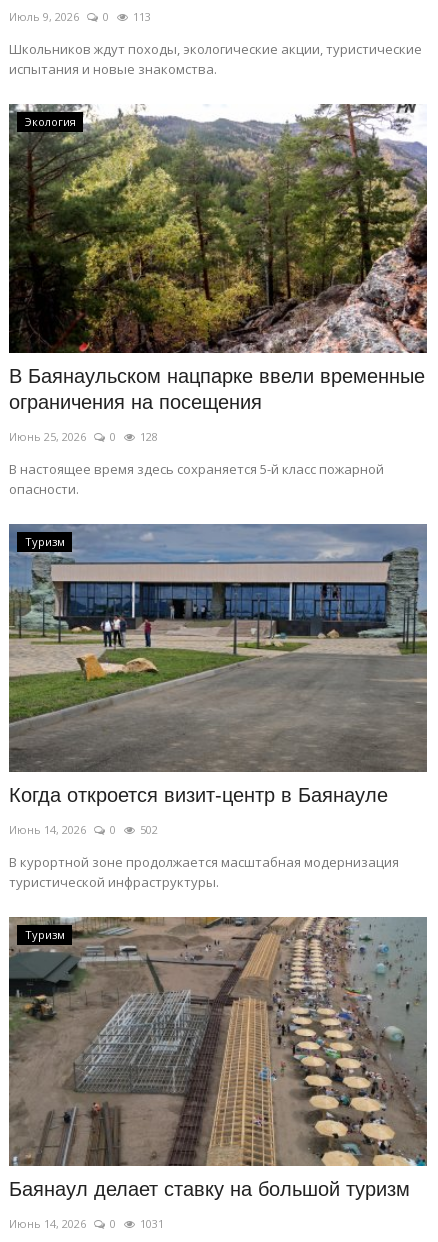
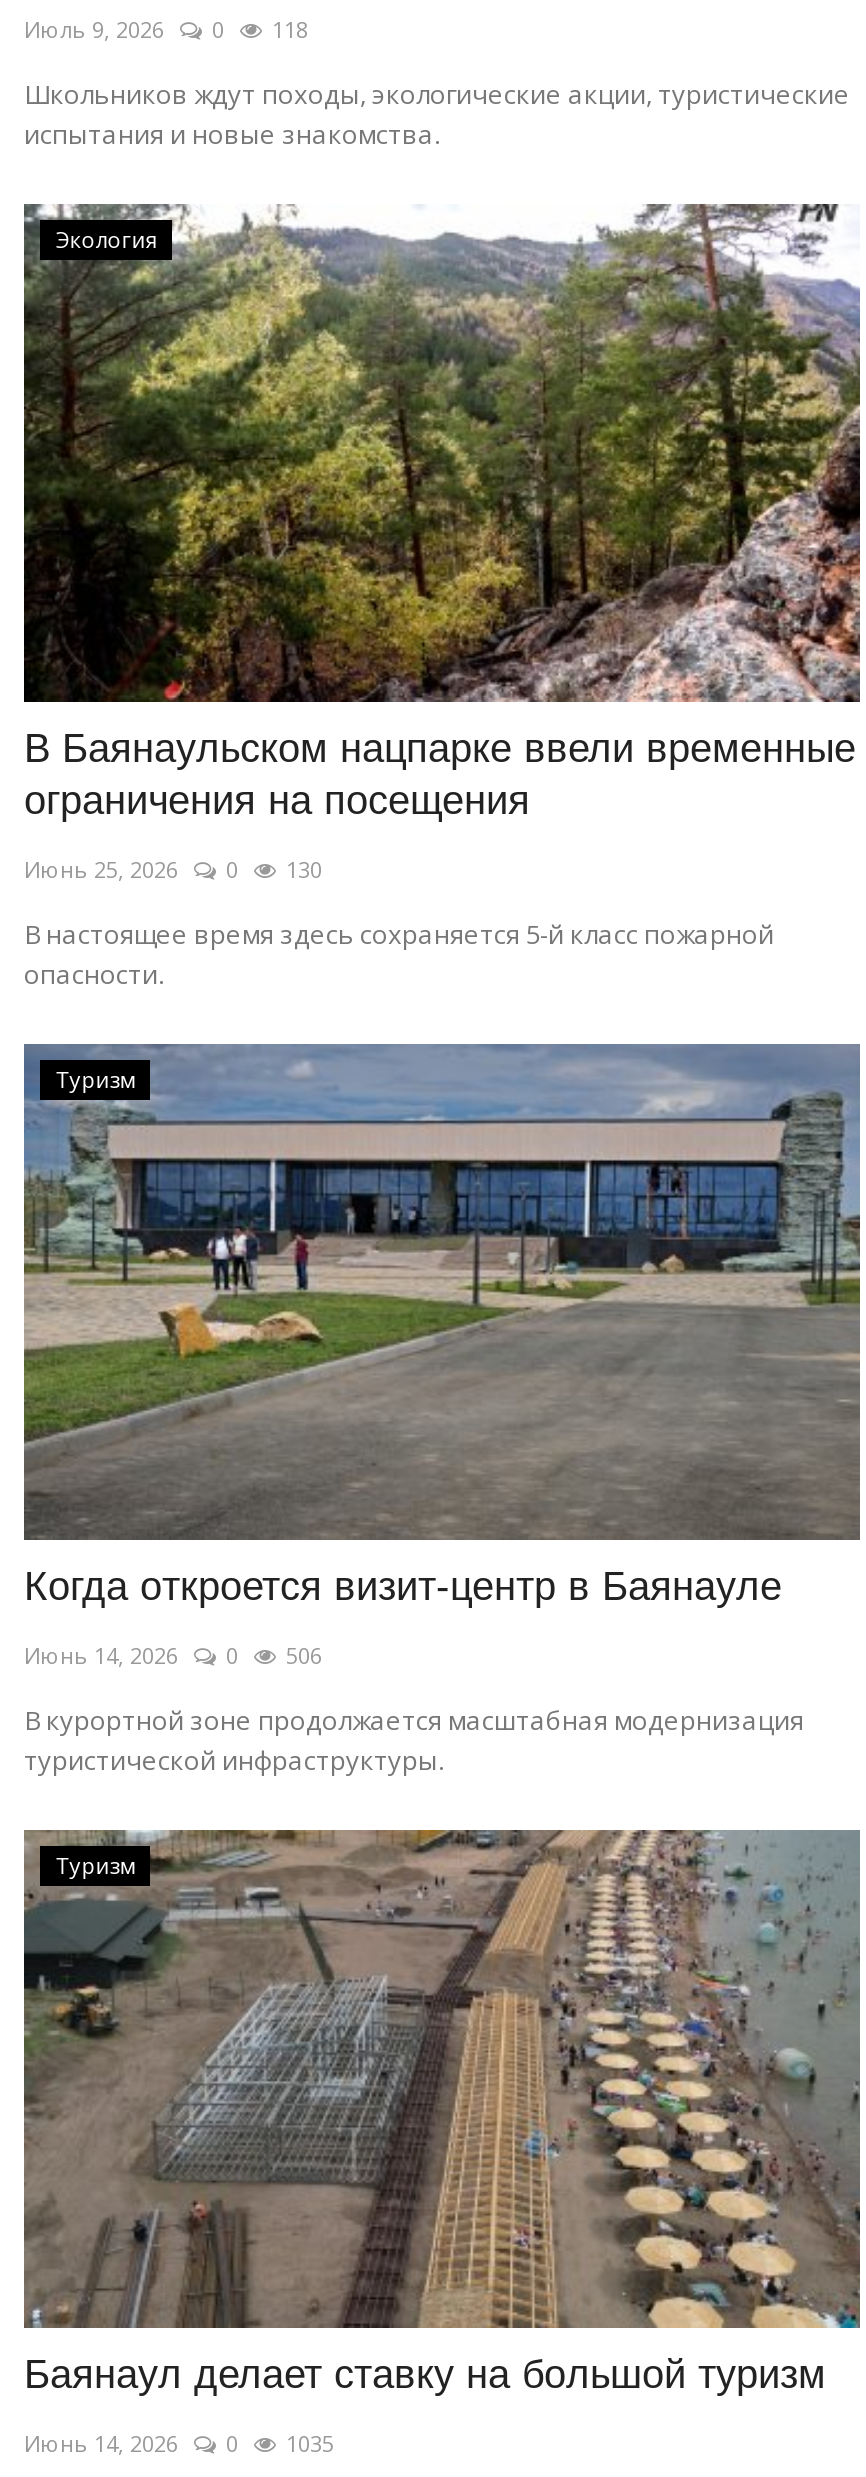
[9,9,151,24] Июль 9, 2026 0 113 -> [24,14,308,44] Июль 9, 2026 0 118
[9,429,158,444] Июнь 25, 2026 0 128 -> [24,854,322,884] Июнь 25, 2026 0 130
[9,822,158,837] Июнь 14, 2026 0 502 -> [24,1641,322,1671] Июнь 14, 2026 0 506
[9,1216,164,1231] Июнь 14, 2026 0 1031 -> [24,2428,334,2458] Июнь 14, 2026 0 1035

